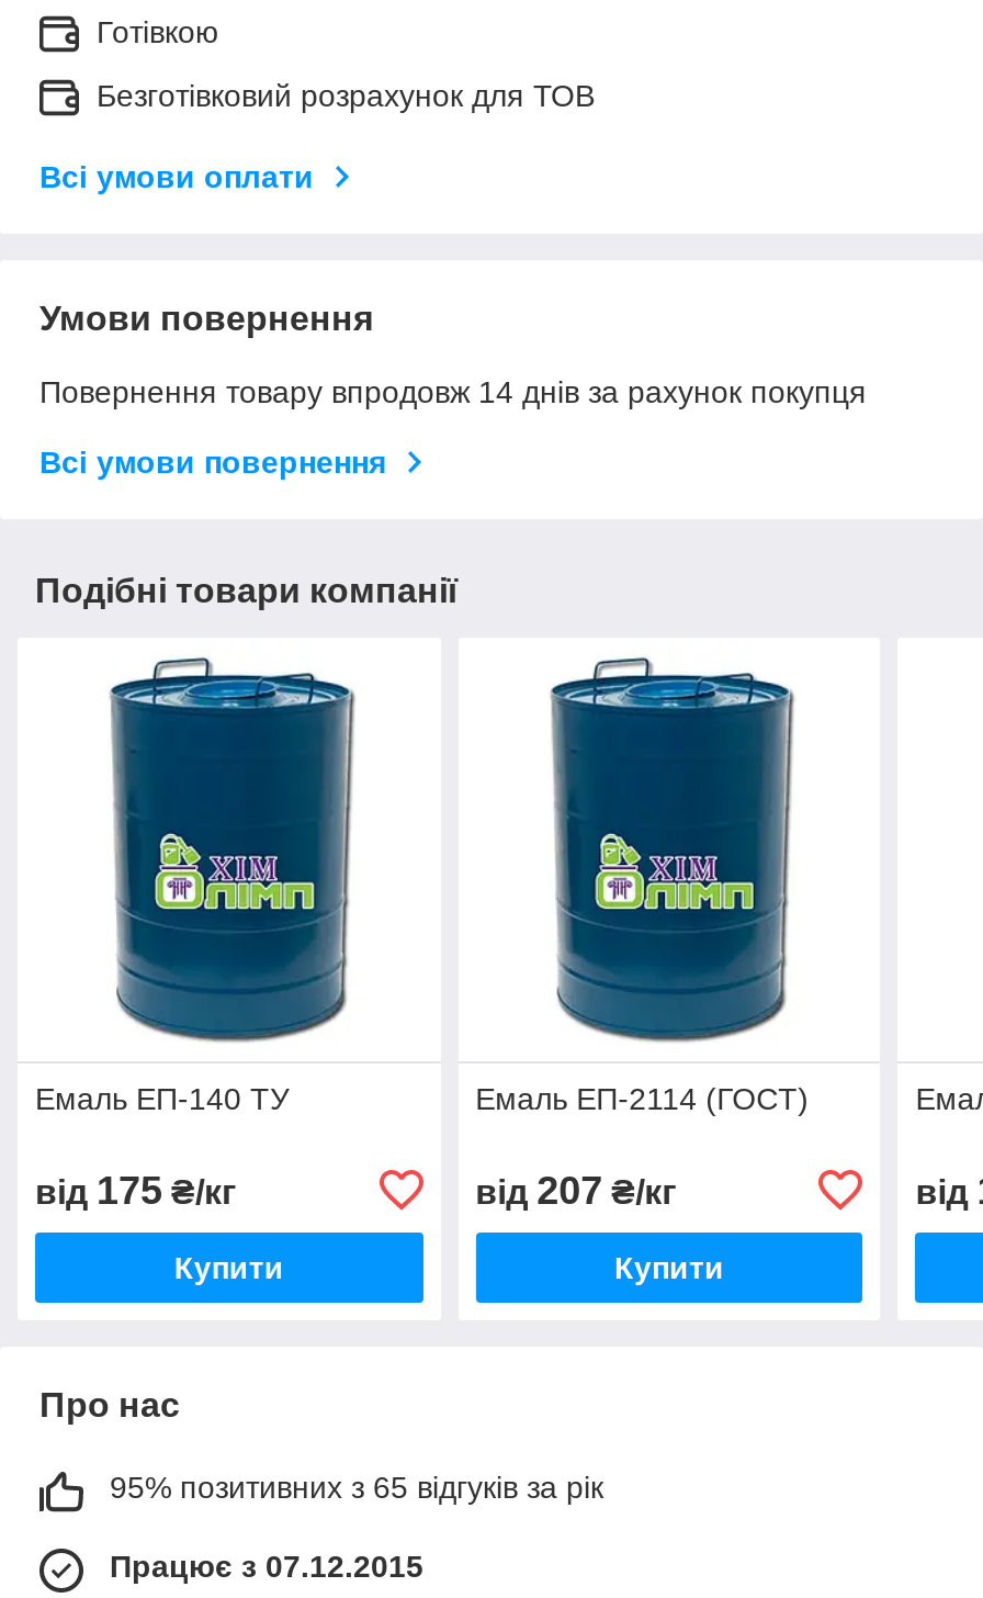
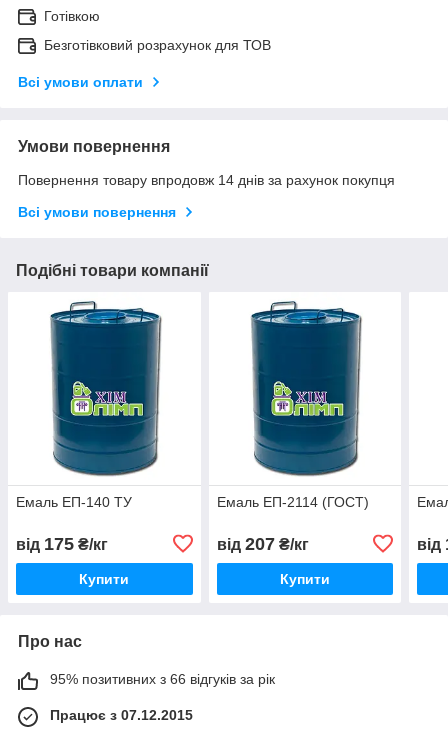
[110,1470,603,1505] 95% позитивних з 65 відгуків за рік -> [50,671,275,687] 95% позитивних з 66 відгуків за рік

